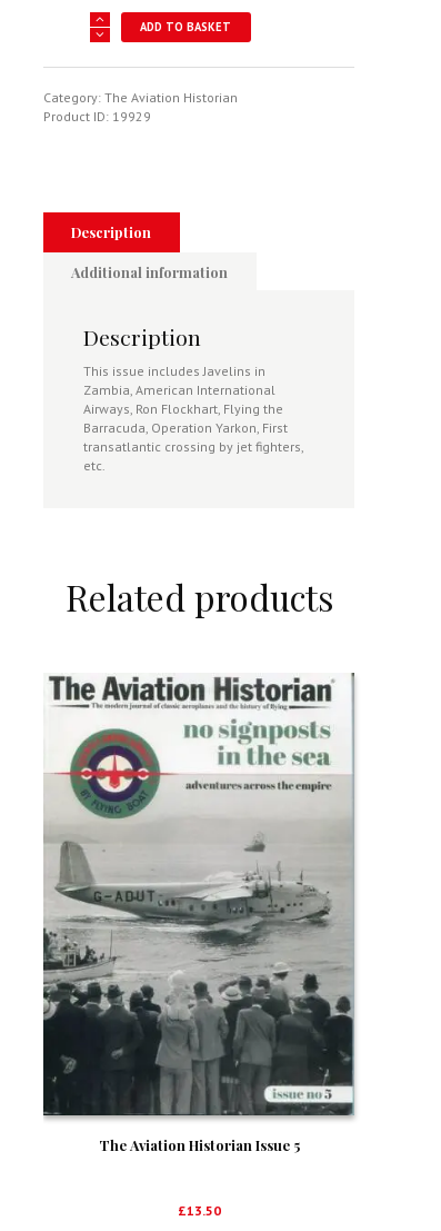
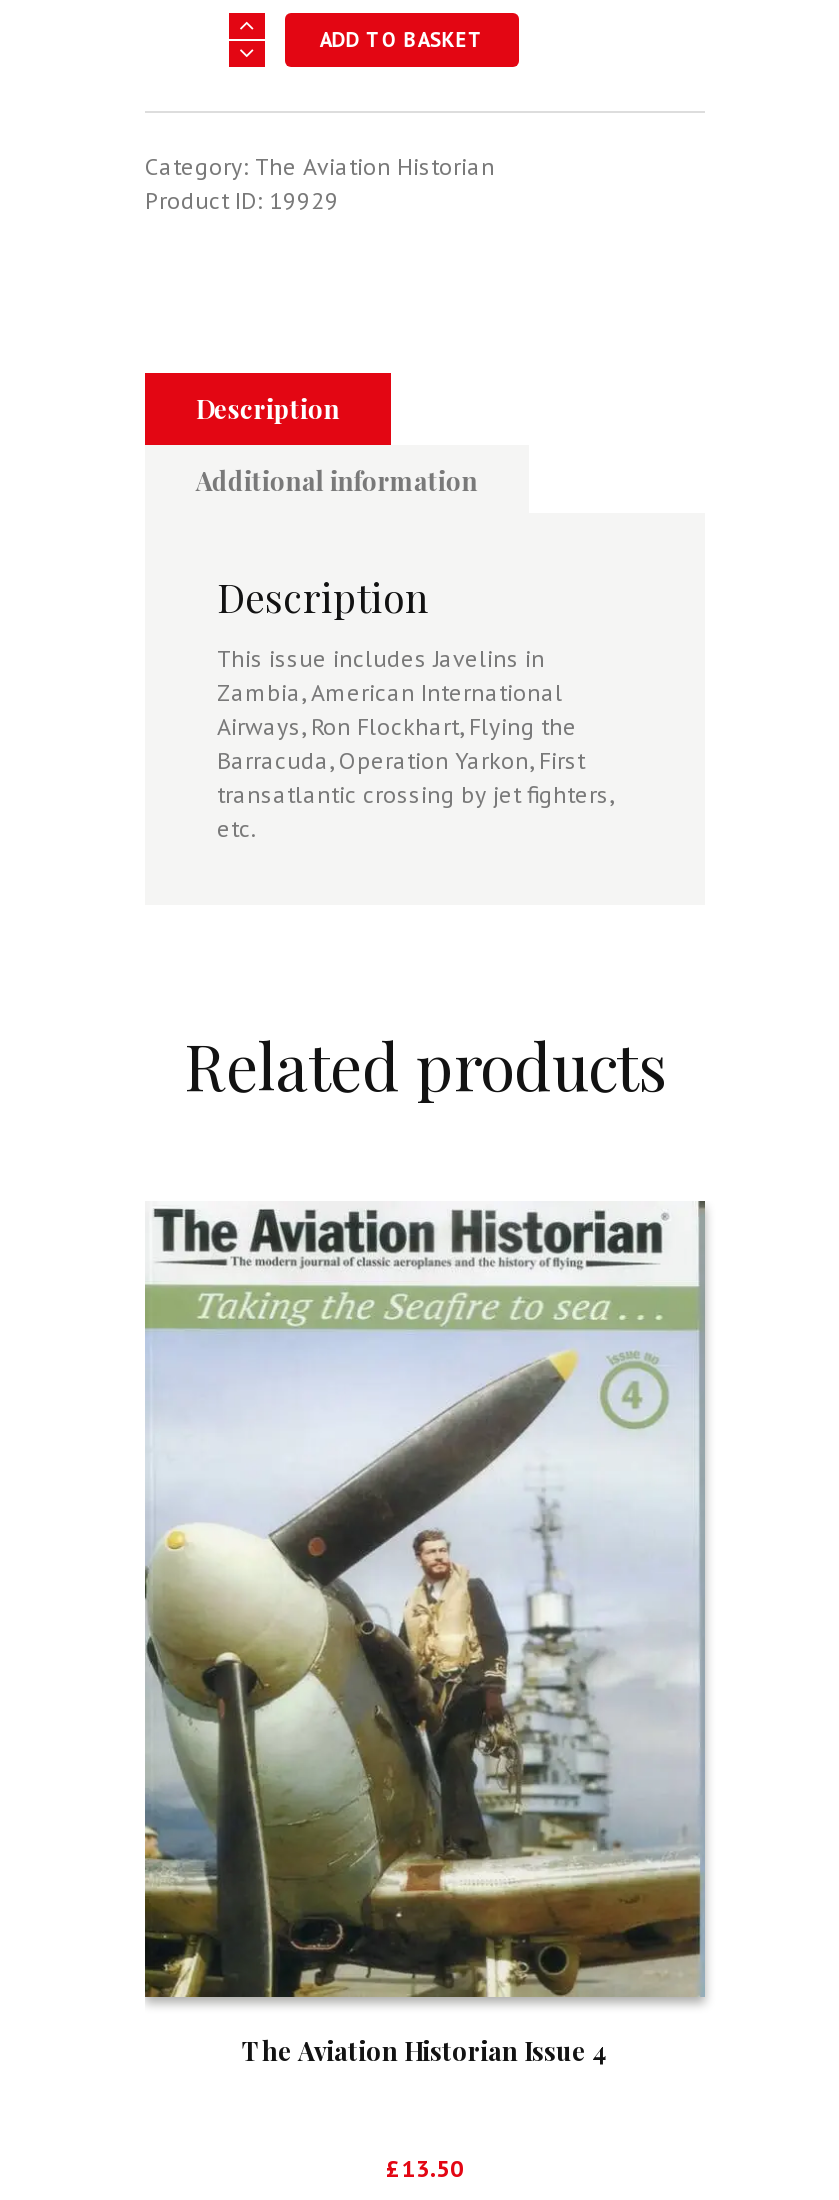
[42,719,353,1154] [image] | The Aviation Historian Issue 5 -> [143,1283,703,2068] [image] | The Aviation Historian Issue 4

